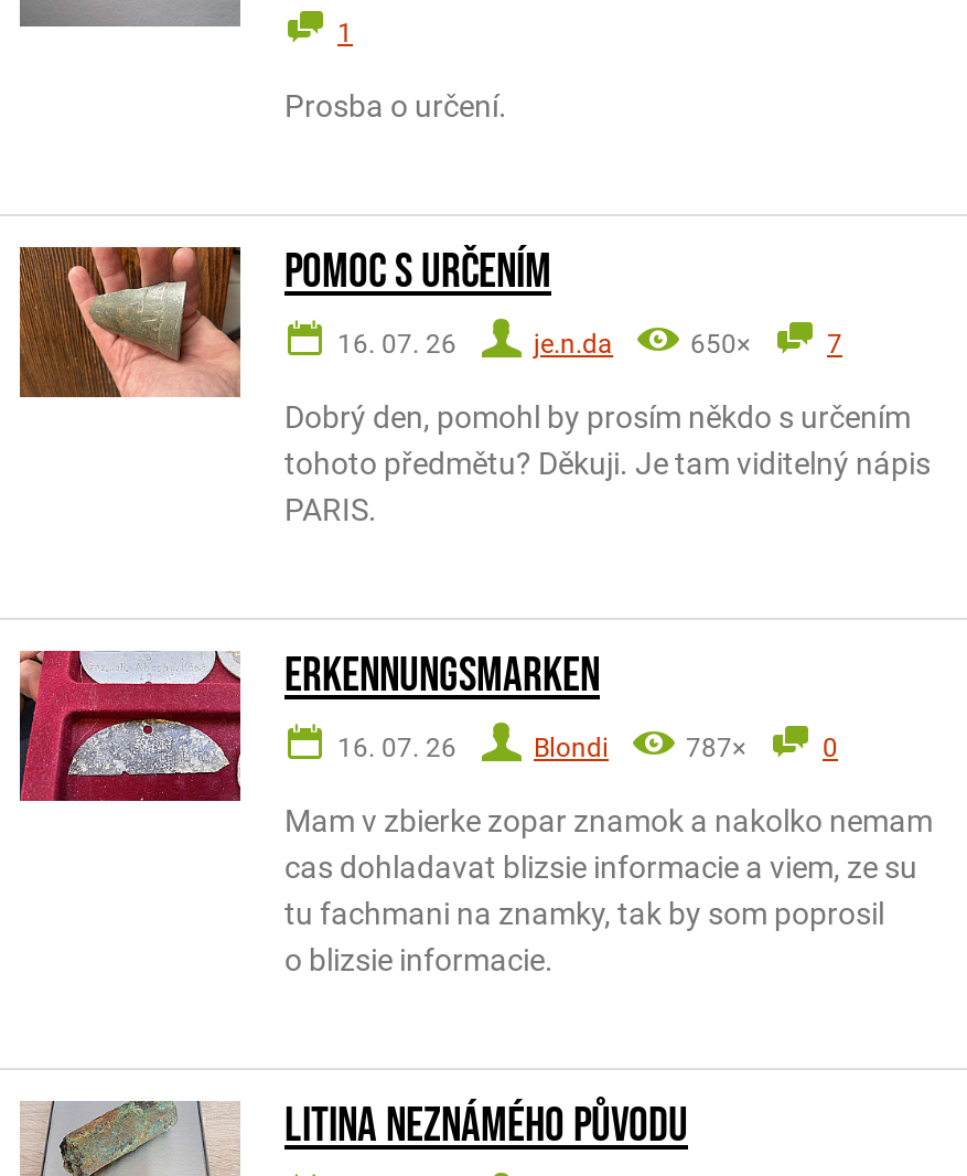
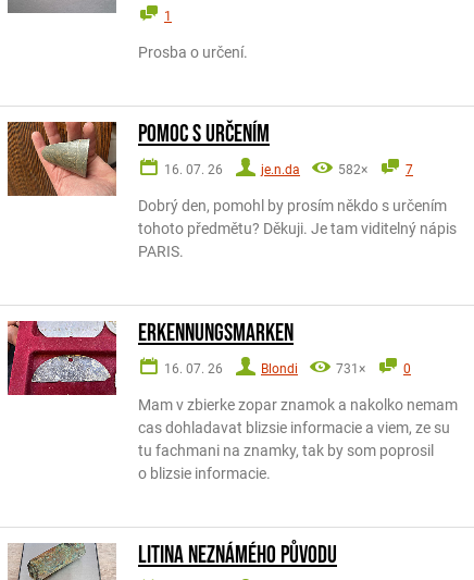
[690,329,750,360] 650× -> [338,162,367,177] 582×
[686,733,745,763] 787× -> [336,361,365,377] 731×

